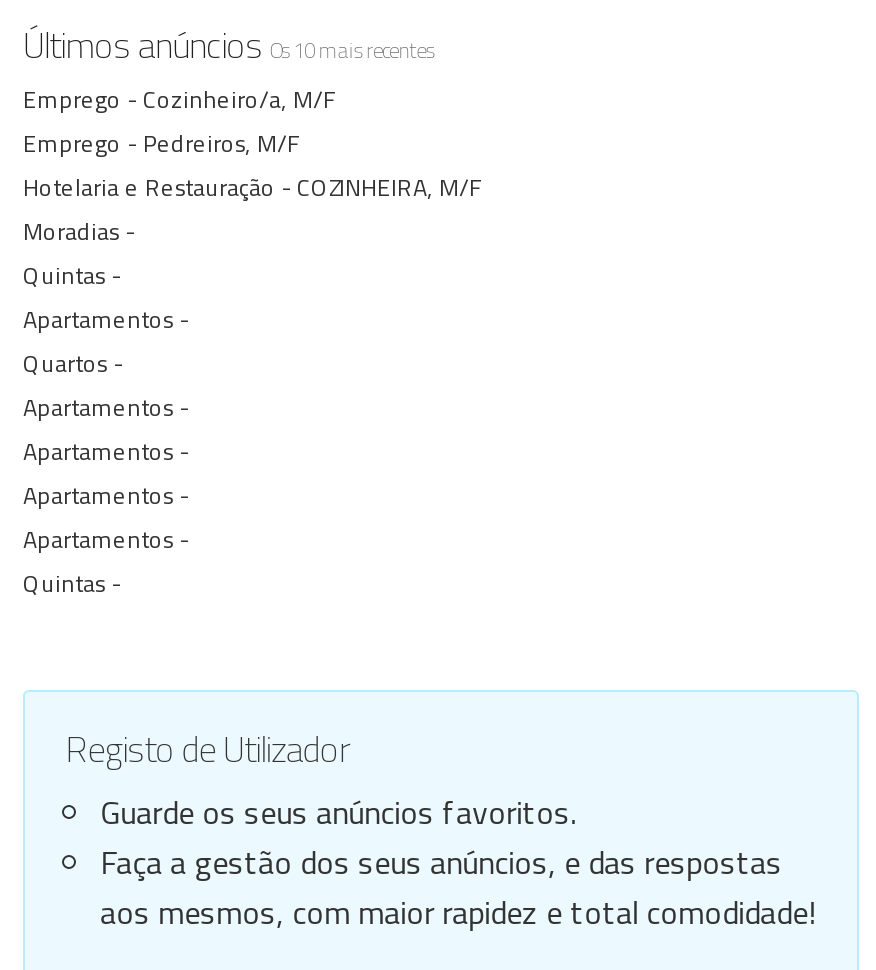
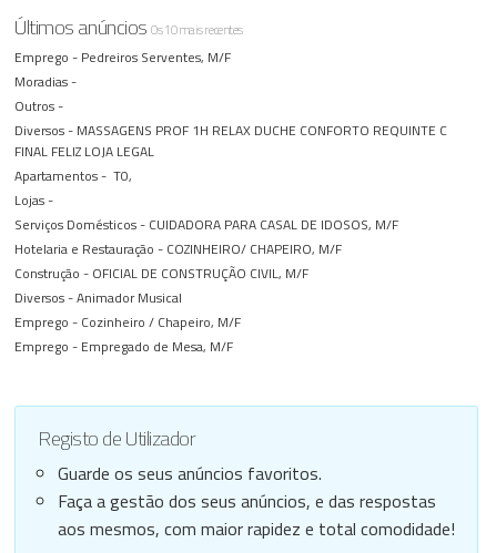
[23,80,493,206] Emprego - Cozinheiro/a, M/F | Emprego - Pedreiros, M/F | Hotelaria e Restauração - COZINHEIRA, M/F -> [14,46,237,67] Emprego - Pedreiros Serventes, M/F
moved [23,212,141,250] -> [14,71,80,92]: Moradias -
[23,256,195,602] Quintas - | Apartamentos - | Quartos - | Apartamentos - | Apartamentos - | Apartamentos - | Apartamentos - | Quintas - -> [14,95,447,357] Outros - | Diversos - MASSAGENS PROF 1H RELAX DUCHE CONFORTO REQUINTE C | FINAL FELIZ LOJA LEGAL | Apartamentos - T0, | Lojas - | Serviços Domésticos - CUIDADORA PARA CASAL DE IDOSOS, M/F | Hotelaria e Restauração - COZINHEIRO/ CHAPEIRO, M/F | Construção - OFICIAL DE CONSTRUÇÃO CIVIL, M/F | Diversos -Animador Musical | Emprego - Cozinheiro / Chapeiro, M/F | Emprego - Empregado de Mesa, M/F

